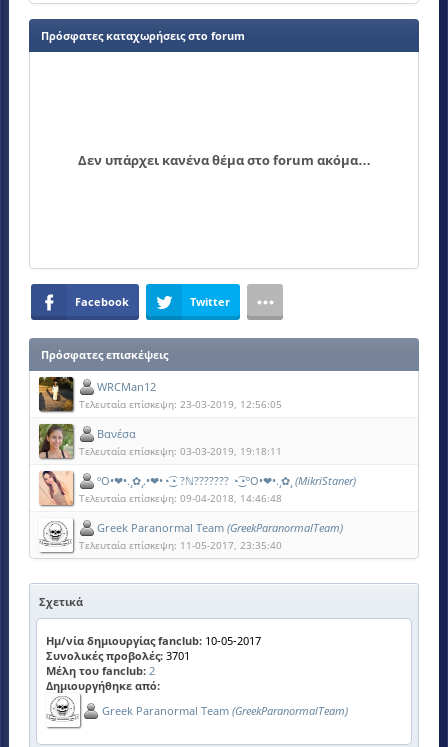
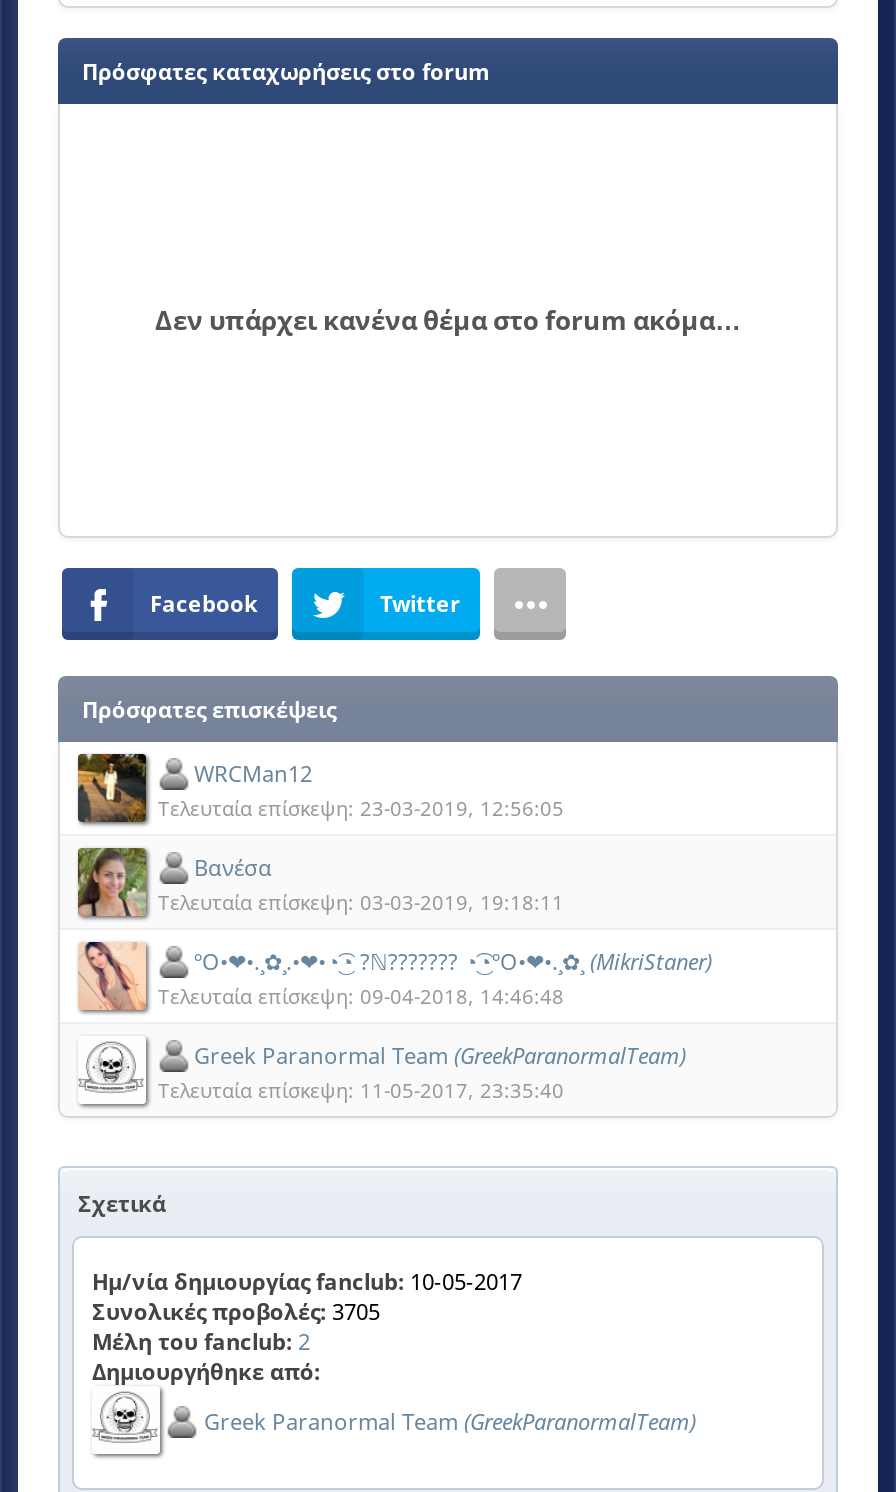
[46,648,190,663] Συνολικές προβολές: 3701 -> [92,1296,380,1326] Συνολικές προβολές: 3705

